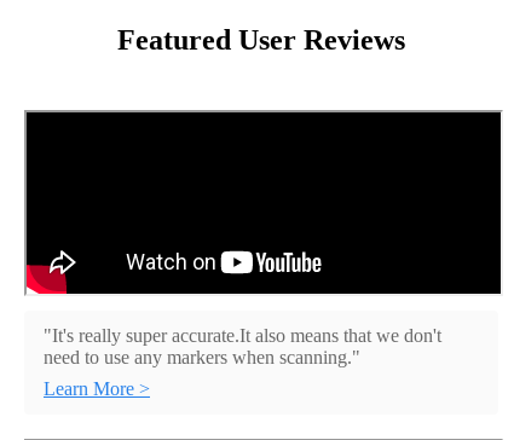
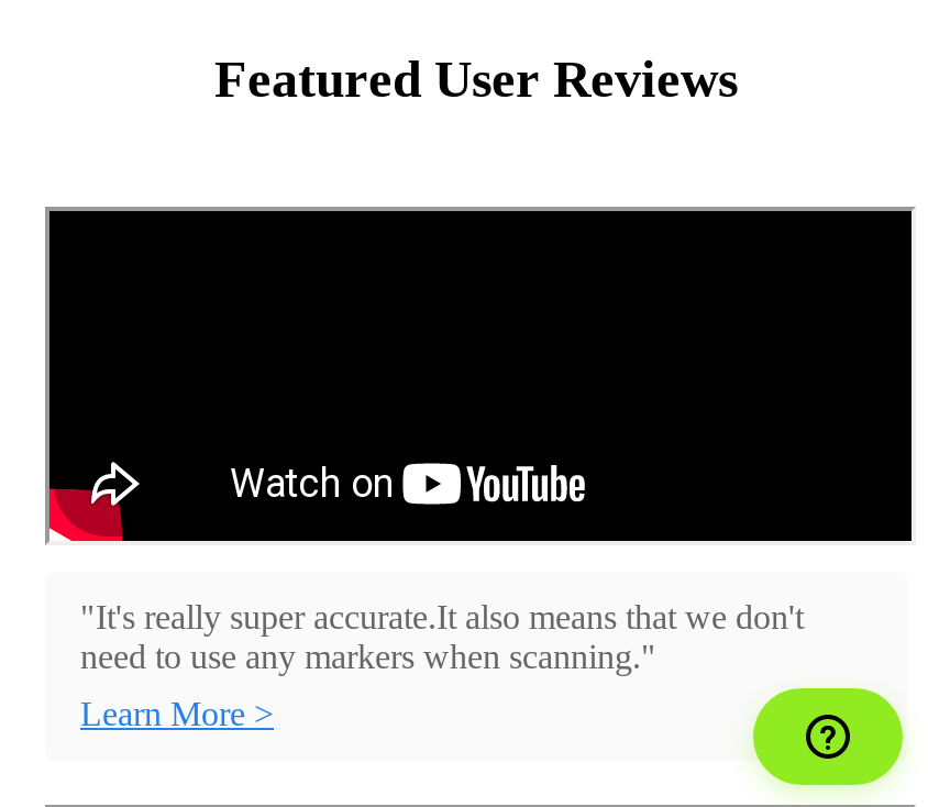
none -> [749,686,907,796] [image]

